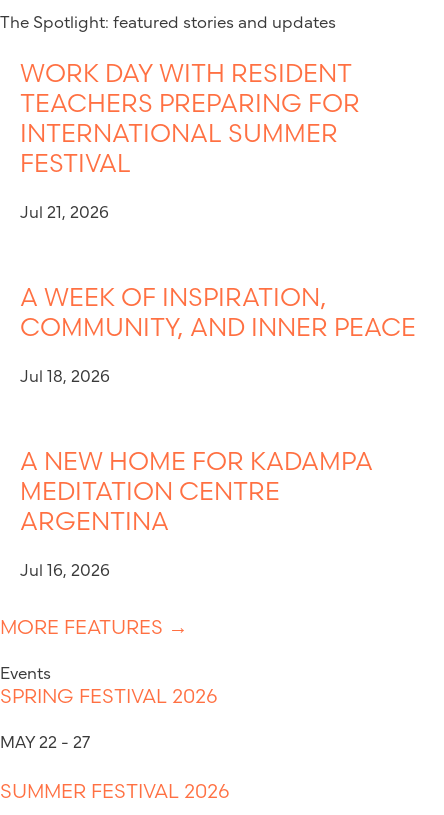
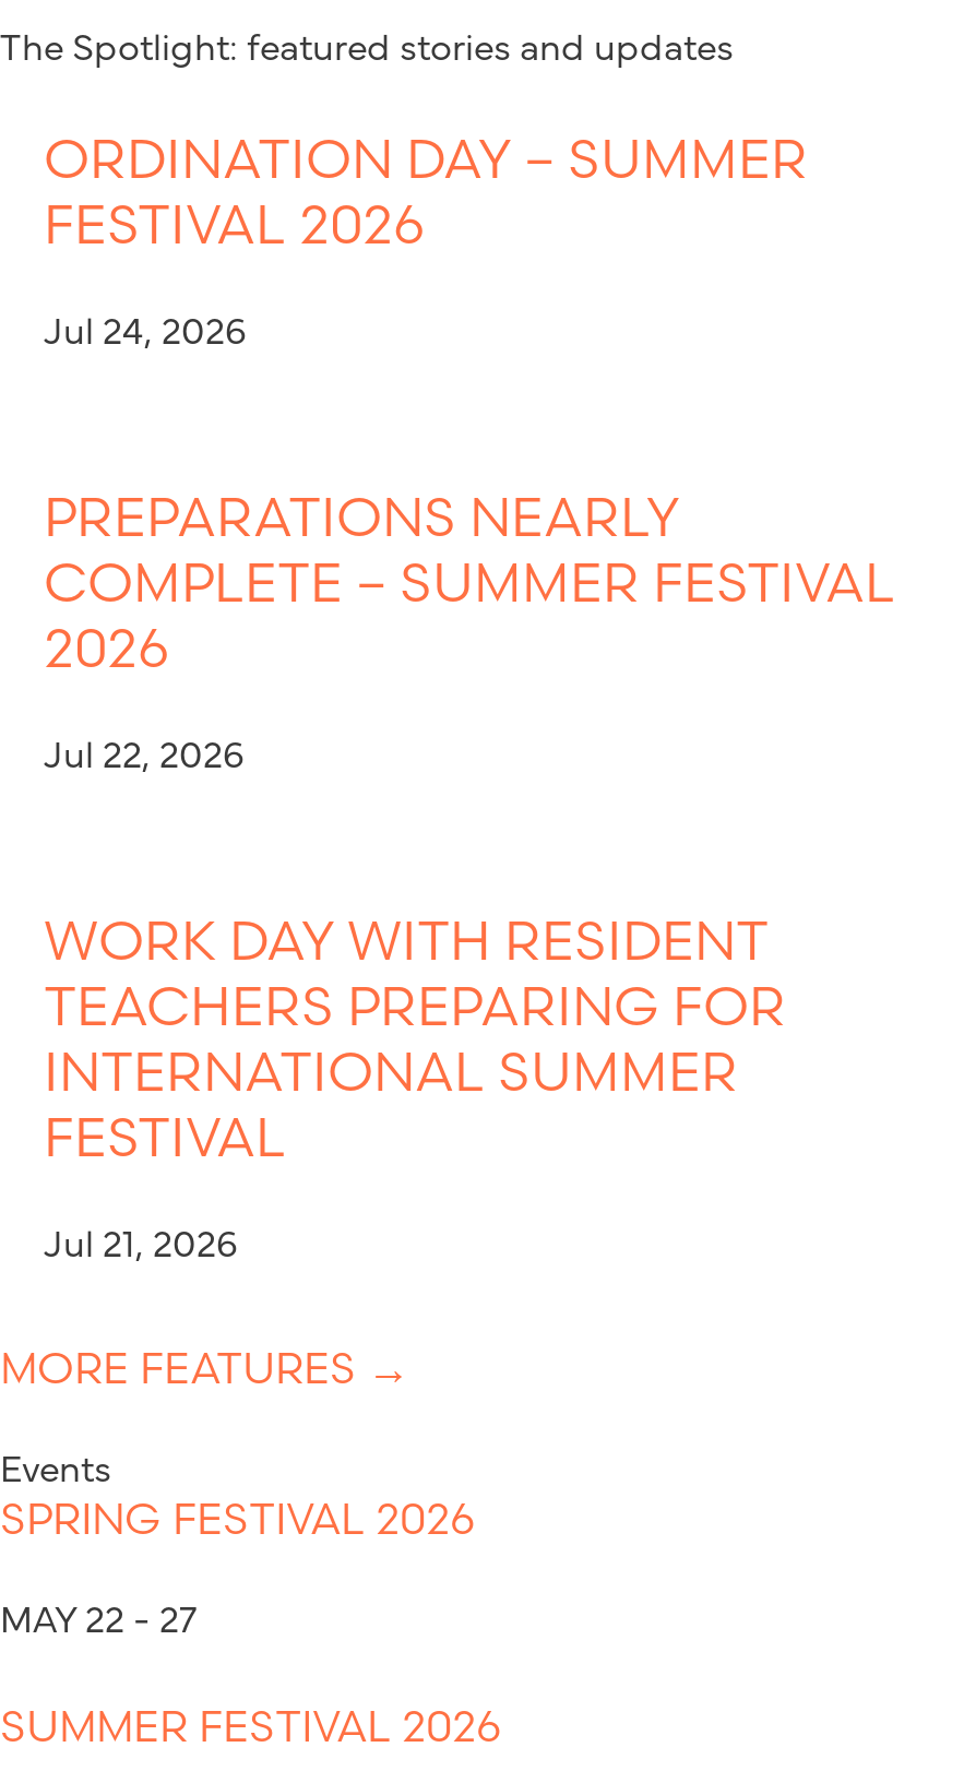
none -> [44,126,895,776] ORDINATION DAY – SUMMER | FESTIVAL 2026 | Jul 24, 2026 | PREPARATIONS NEARLY | COMPLETE – SUMMER FESTIVAL | 2026 | Jul 22, 2026
moved [20,58,360,222] -> [44,907,786,1265]: WORK DAY WITH RESIDENT | TEACHERS PREPARING FOR | INTERNATIONAL SUMMER | FESTIVAL | Jul 21, 2026
[20,282,416,580] A WEEK OF INSPIRATION, | COMMUNITY, AND INNER PEACE | Jul 18, 2026 | A NEW HOME FOR KADAMPA | MEDITATION CENTRE | ARGENTINA | Jul 16, 2026 -> none

